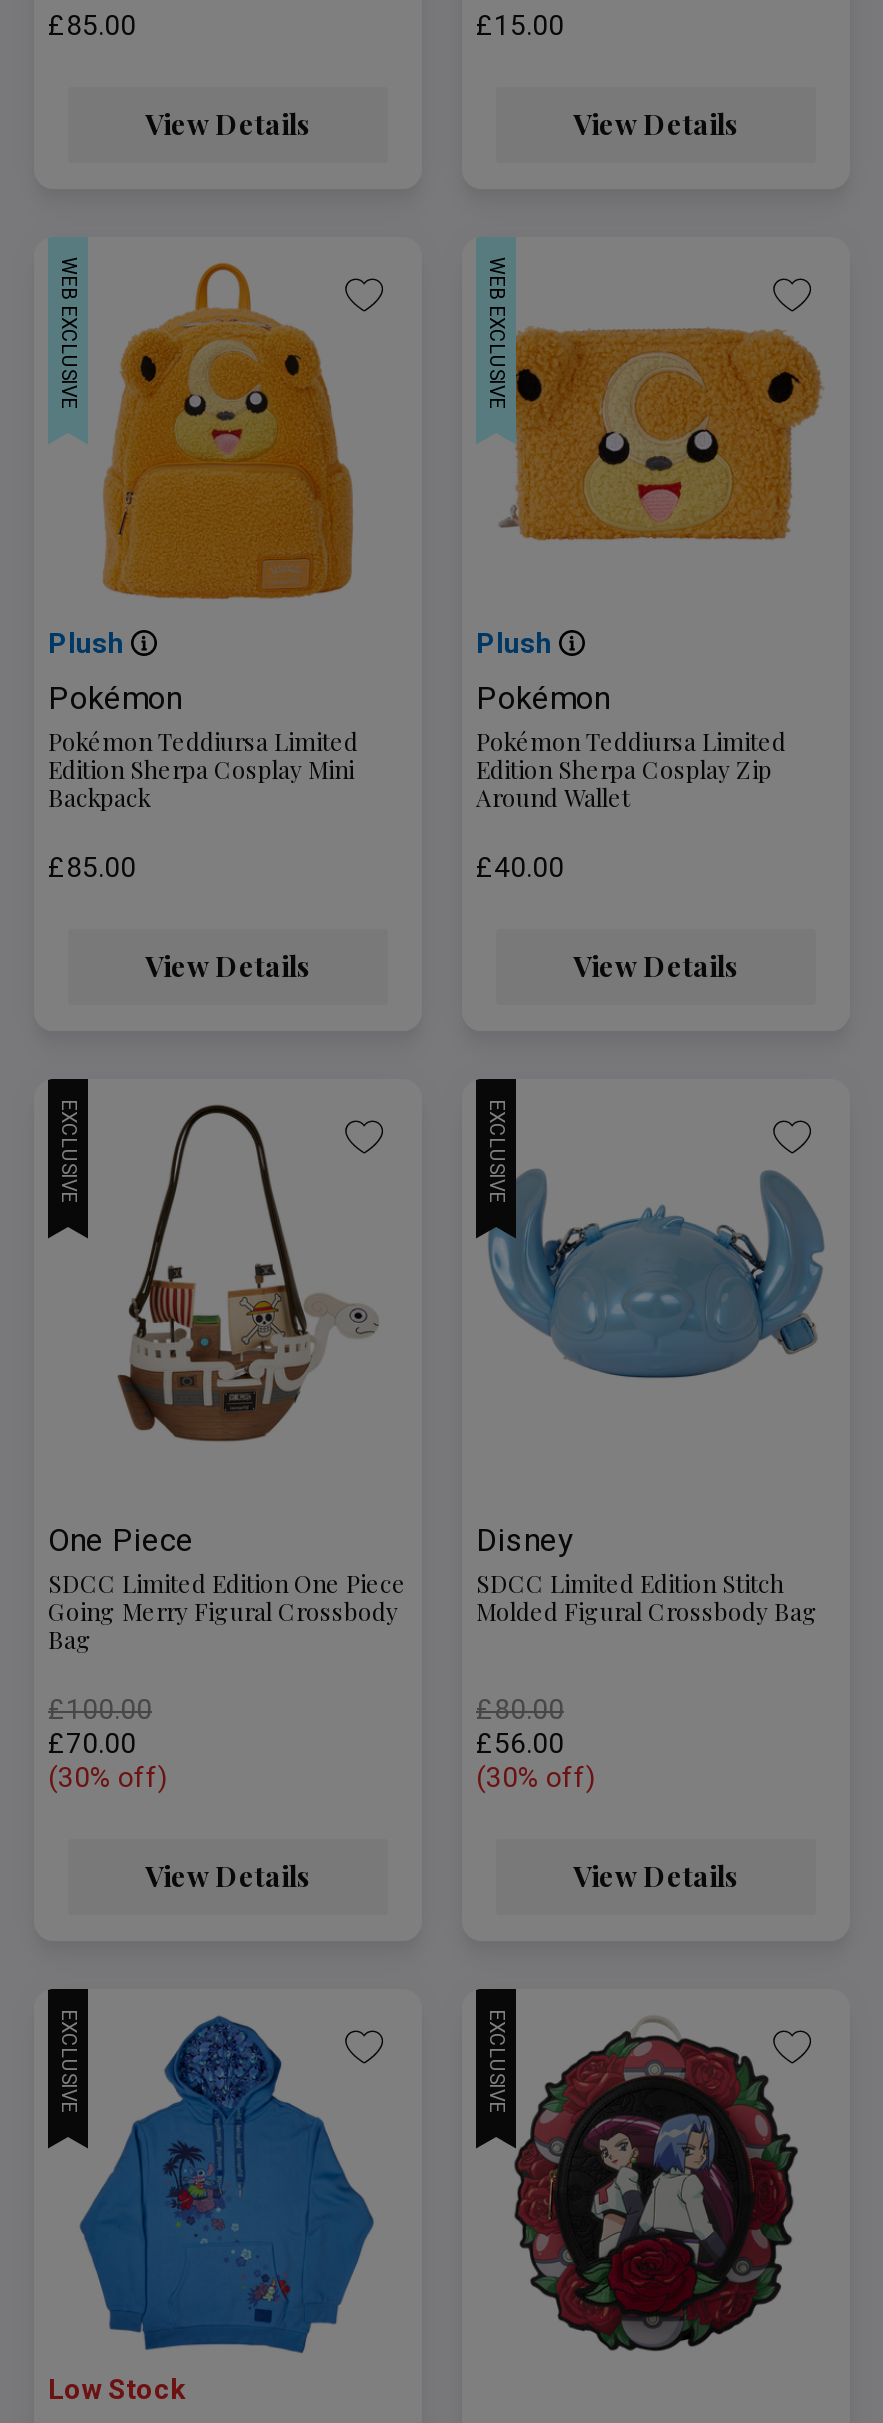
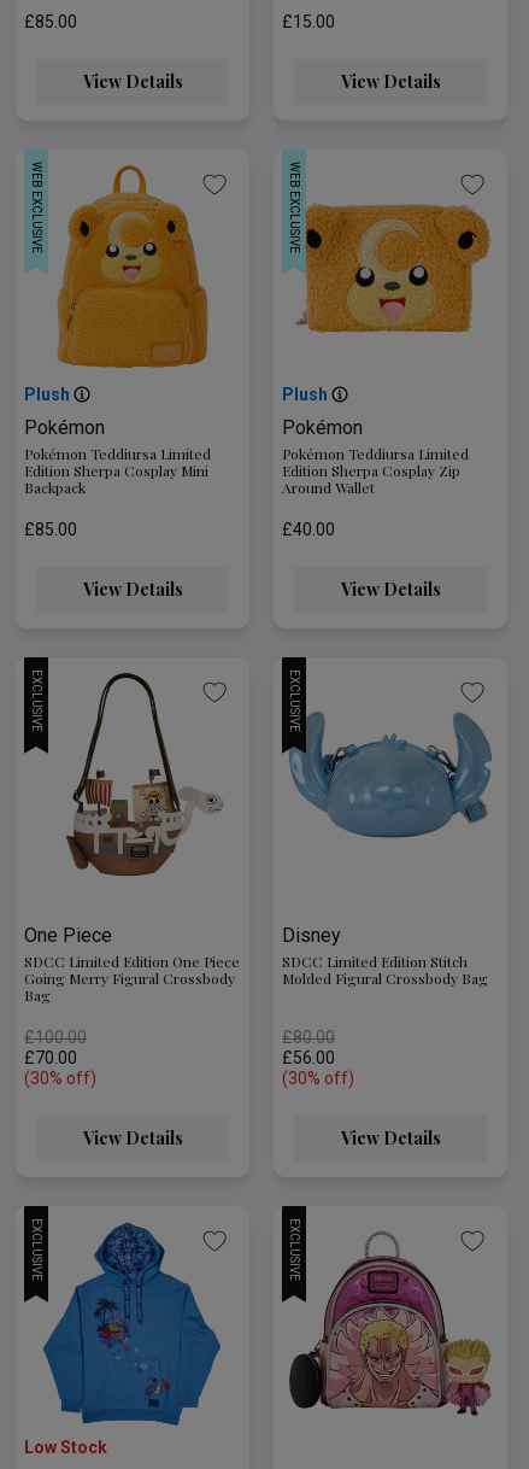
[488,2015,822,2353] [image] -> [288,1223,492,1424] [image]

